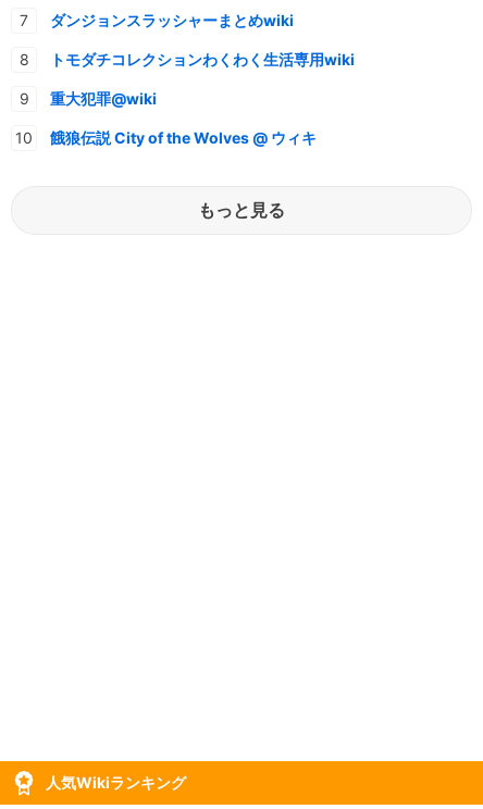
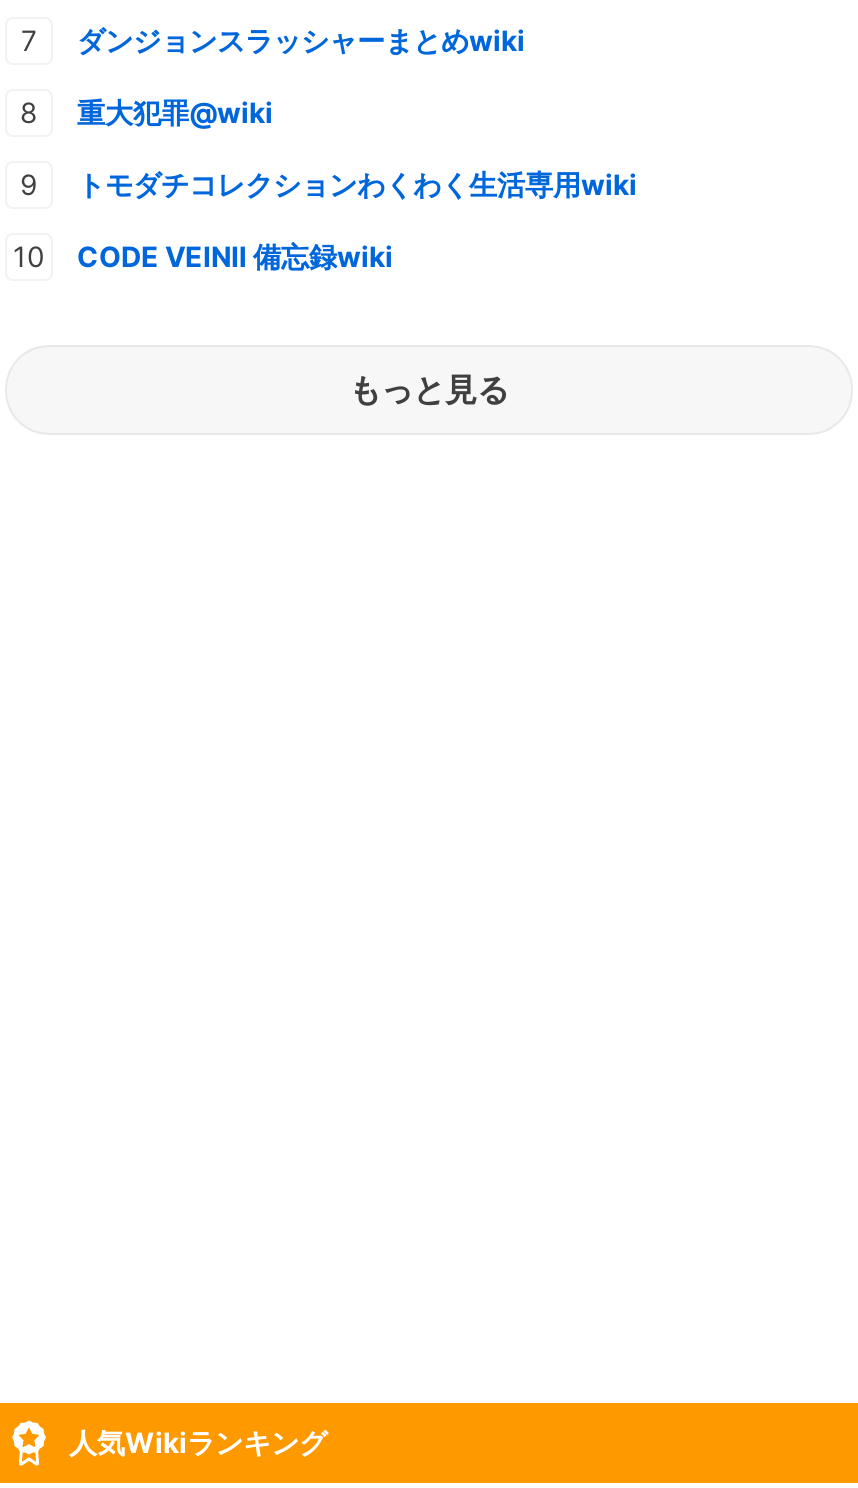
moved [50,50,355,68] -> [77,166,637,200]: トモダチコレクションわくわく生活専用wiki
moved [50,89,157,107] -> [77,94,273,128]: 重大犯罪@wiki
[50,128,317,146] 餓狼伝説 City of the Wolves @ ウィキ -> [77,238,393,272] CODE VEINⅡ 備忘録wiki

